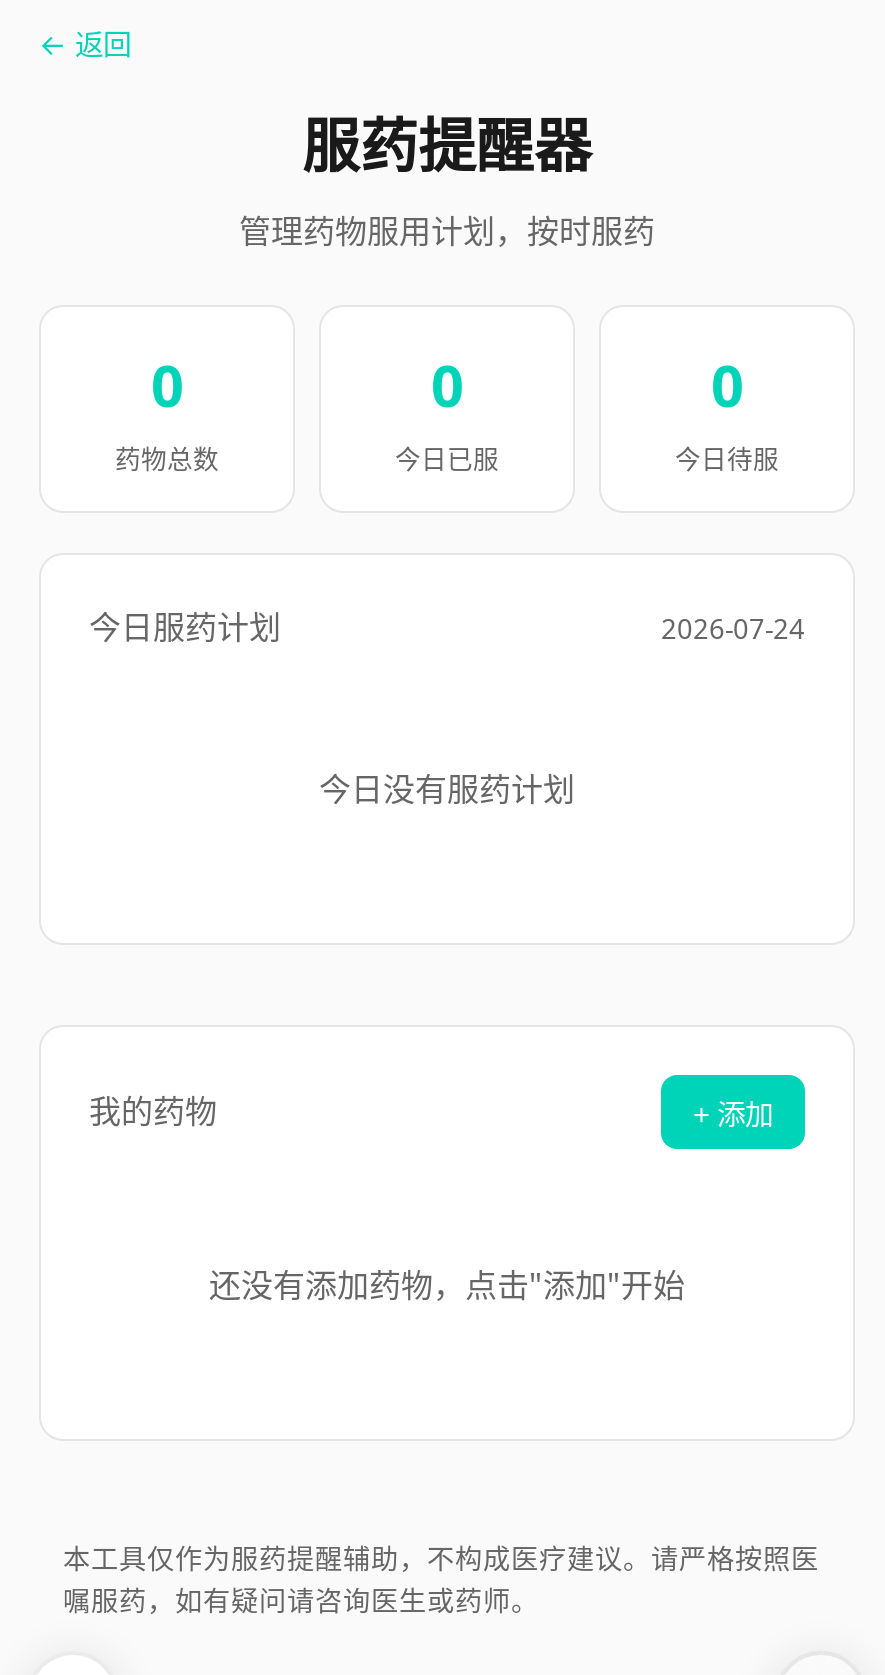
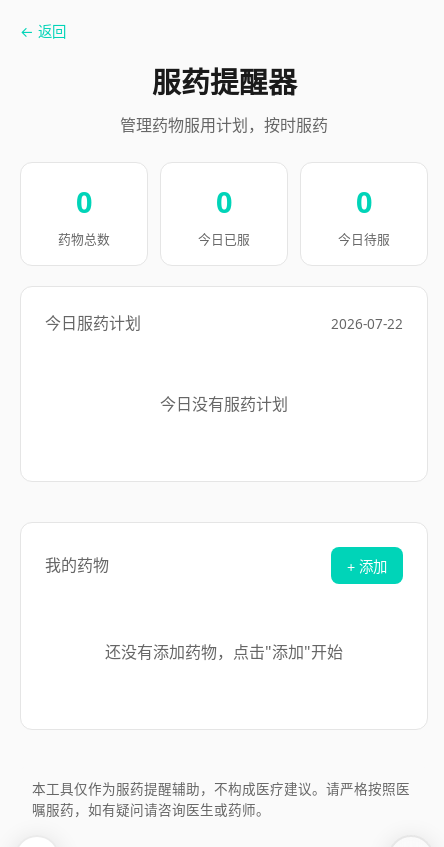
[661,609,805,647] 2026-07-24 -> [331,314,403,333] 2026-07-22

